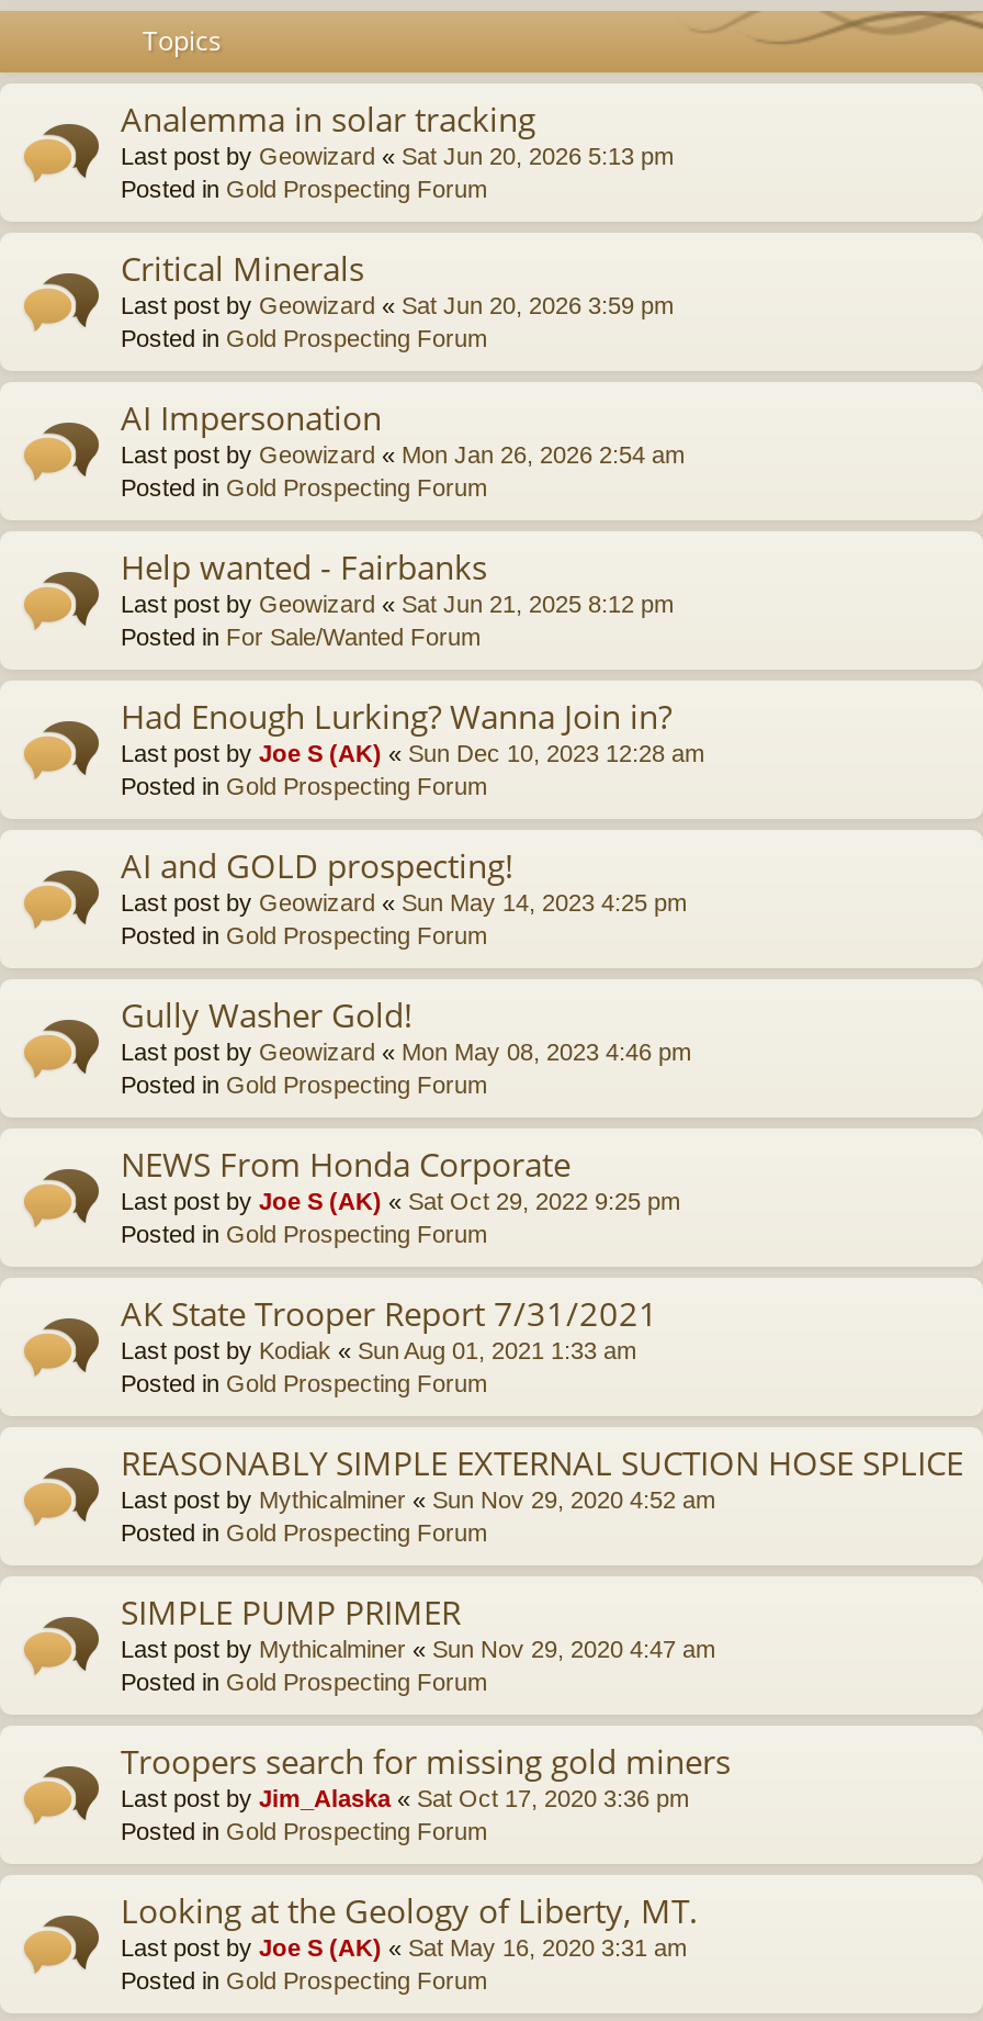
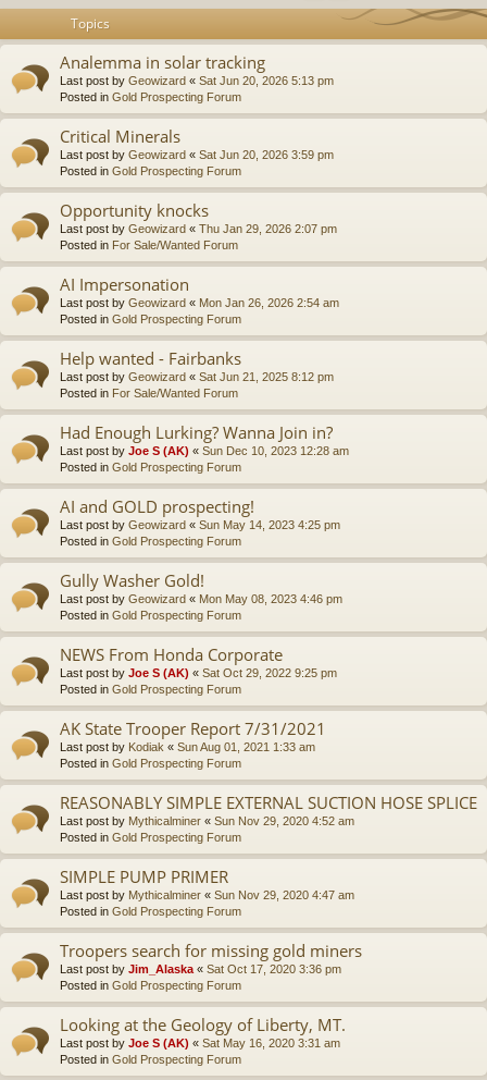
none -> [60,199,337,251] Opportunity knocks | Last post by Geowizard «Thu Jan 29, 2026 2:07 pm | Posted in For Sale/Wanted Forum

